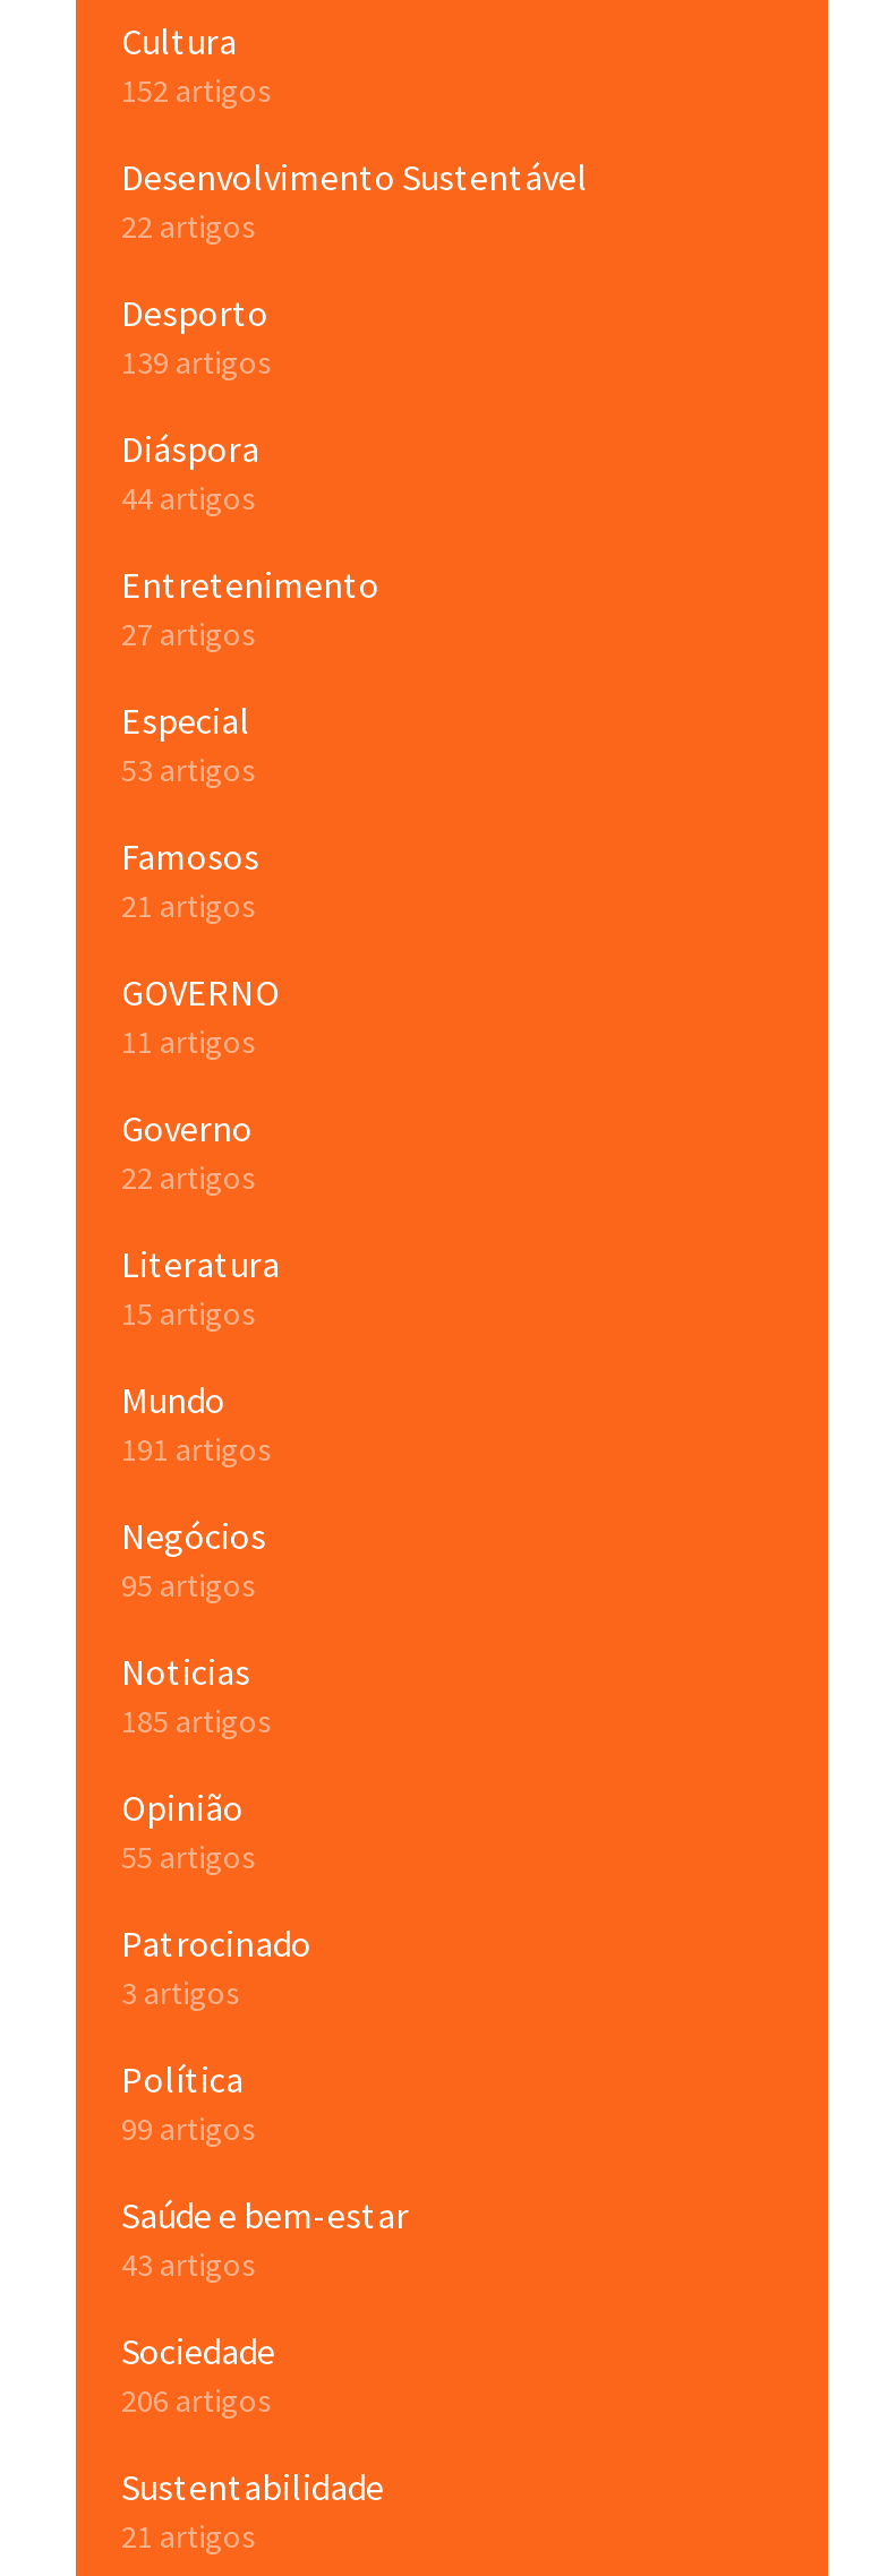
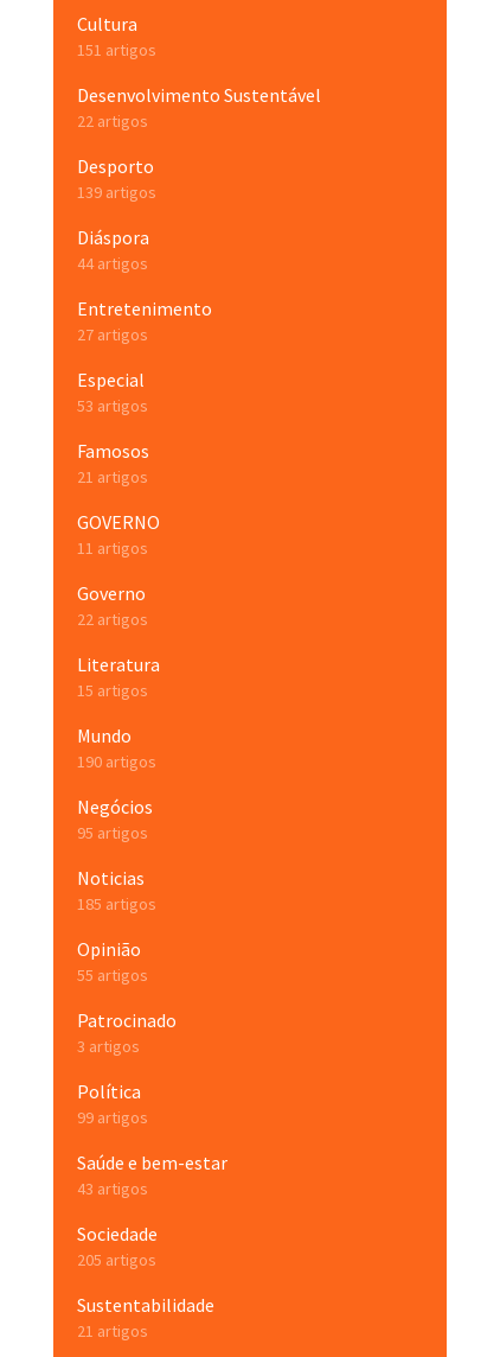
[121,70,273,111] 152 artigos -> [77,39,156,60] 151 artigos
[121,1429,273,1470] 191 artigos -> [77,751,156,772] 190 artigos
[121,2380,273,2421] 206 artigos -> [77,1249,156,1270] 205 artigos

